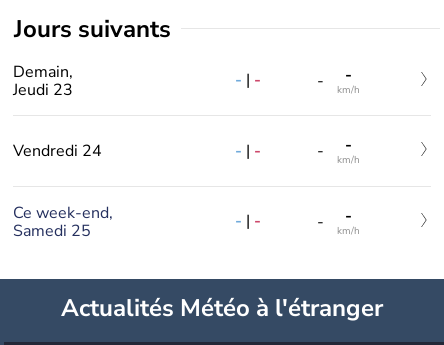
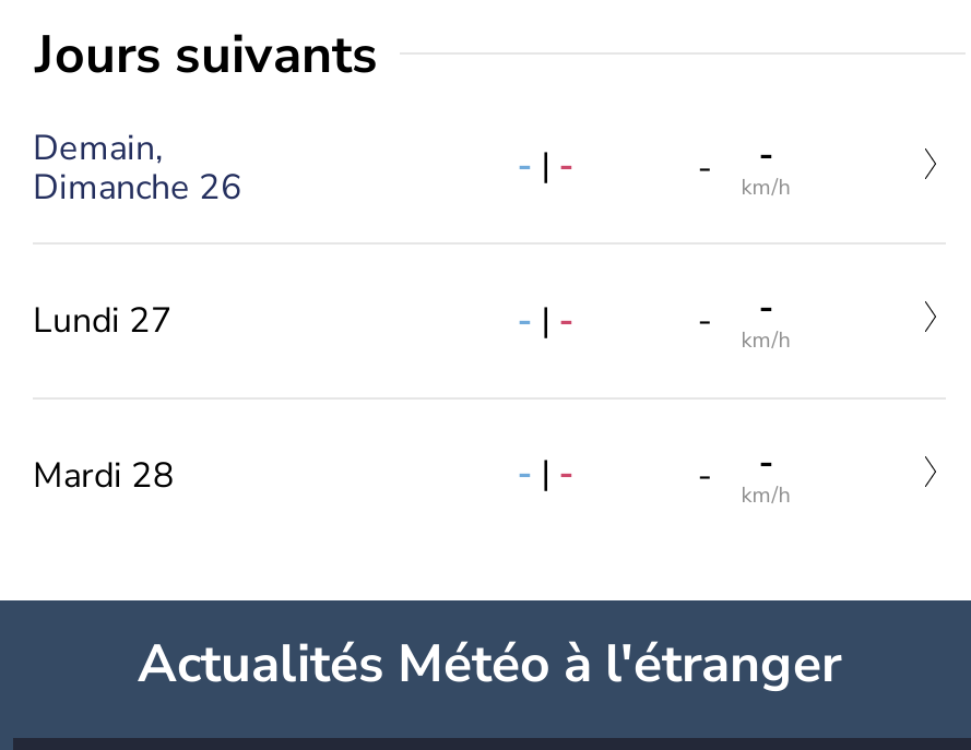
[13,79,73,101] Jeudi 23 -> [33,163,242,211] Dimanche 26
[13,140,102,162] Vendredi 24 -> [33,297,173,345] Lundi 27
[13,202,113,242] Ce week-end, | Samedi 25 -> [33,452,175,500] Mardi 28

